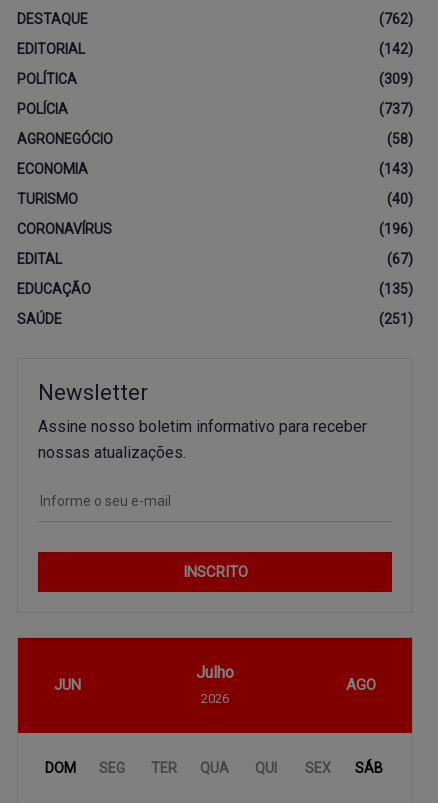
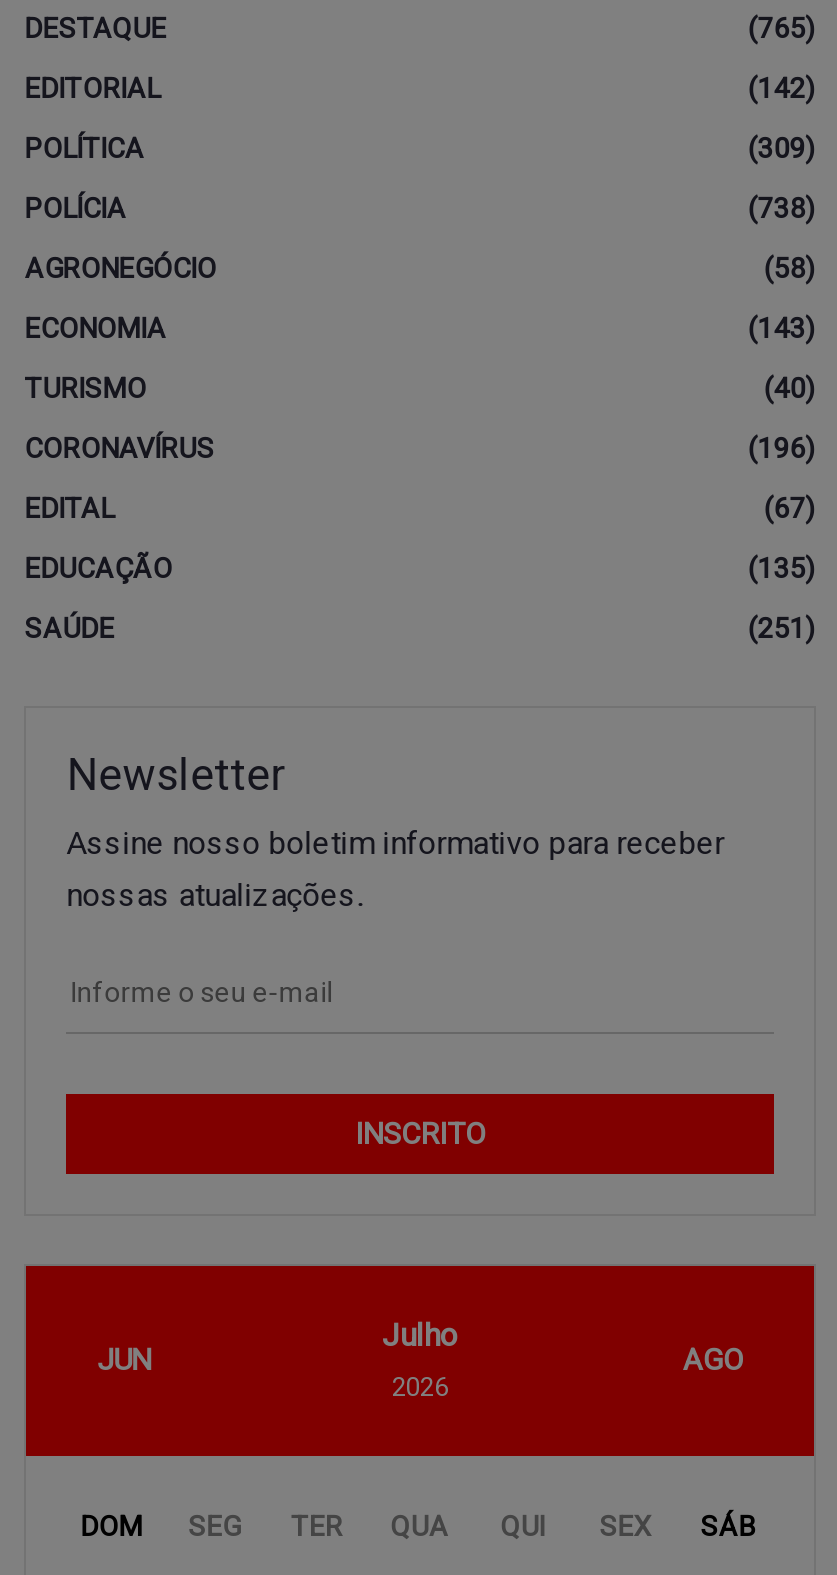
[379,11,413,27] (762) -> [748,11,816,43] (765)
[379,101,413,117] (737) -> [748,191,816,223] (738)

